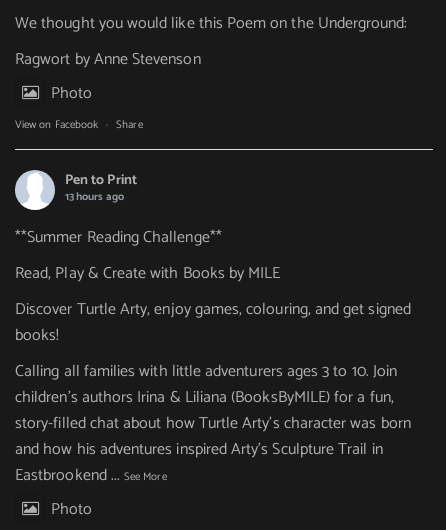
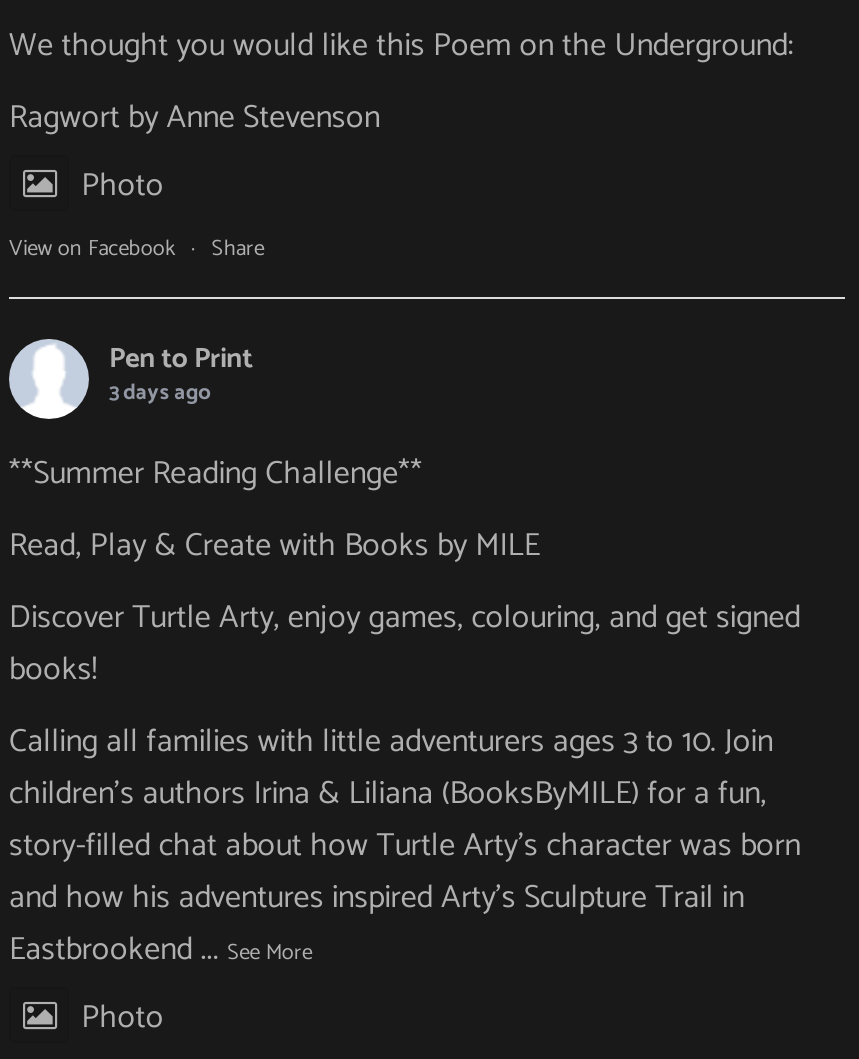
[65,188,124,206] 13 hours ago -> [109,376,210,412] 3 days ago

